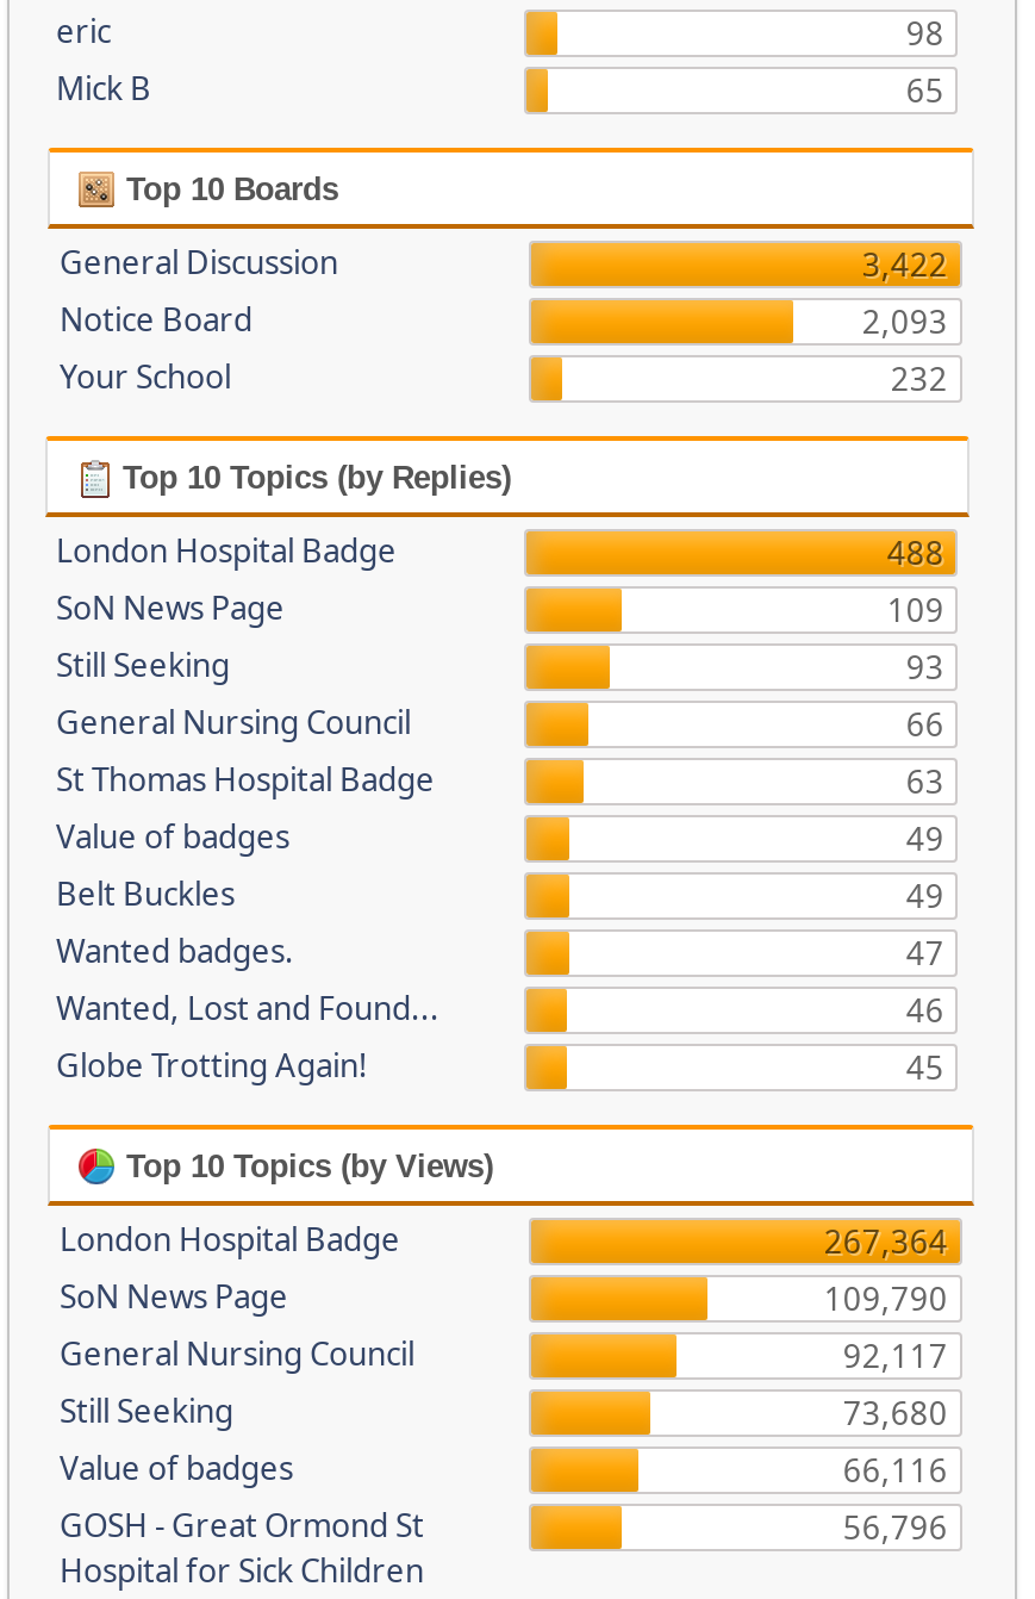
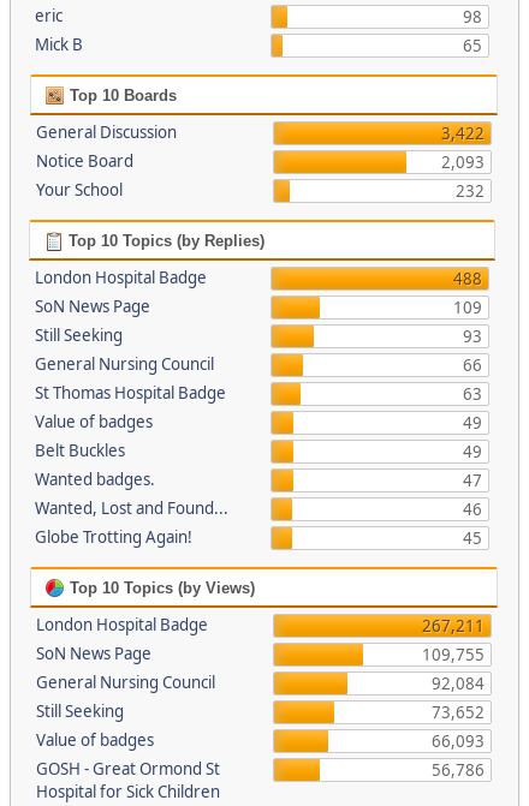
[824,1220,948,1263] 267,364 -> [422,615,484,637] 267,211
[824,1277,948,1320] 109,790 -> [422,644,484,665] 109,755
[843,1334,948,1377] 92,117 -> [431,673,484,694] 92,084
[843,1392,948,1435] 73,680 -> [431,701,484,723] 73,652
[843,1449,948,1492] 66,116 -> [431,730,484,752] 66,093
[843,1506,948,1549] 56,796 -> [431,759,484,781] 56,786

